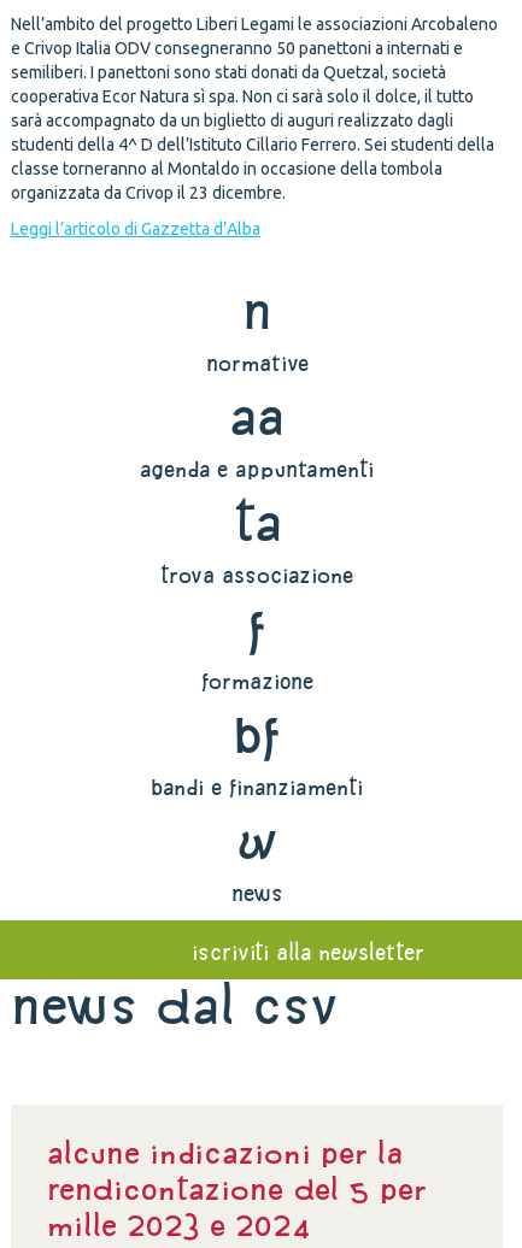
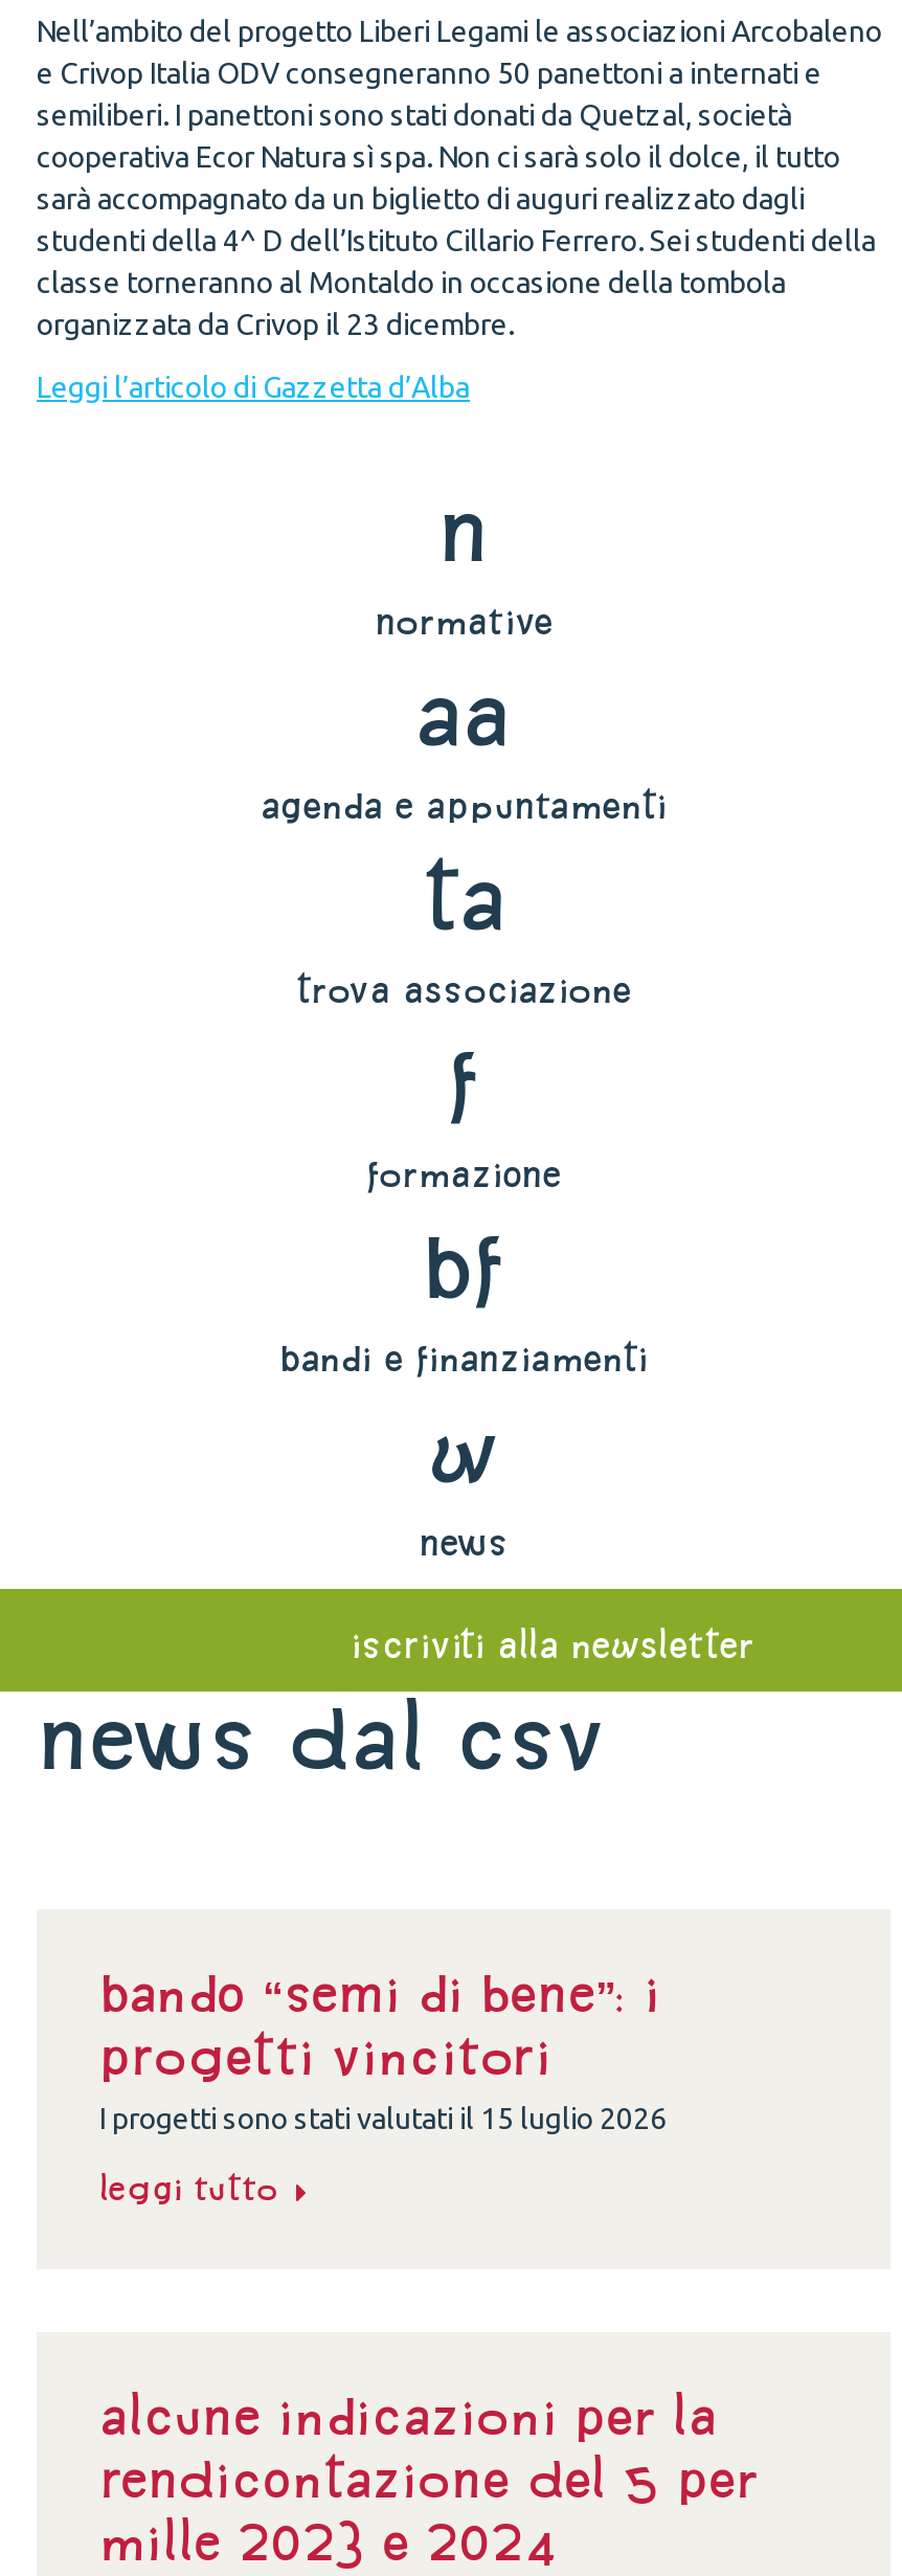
none -> [99,1968,667,2204] Bando “Semi di bene”: i | progetti vincitori | I progetti sono stati valutati il 15 luglio 2026 | Leggi tutto

